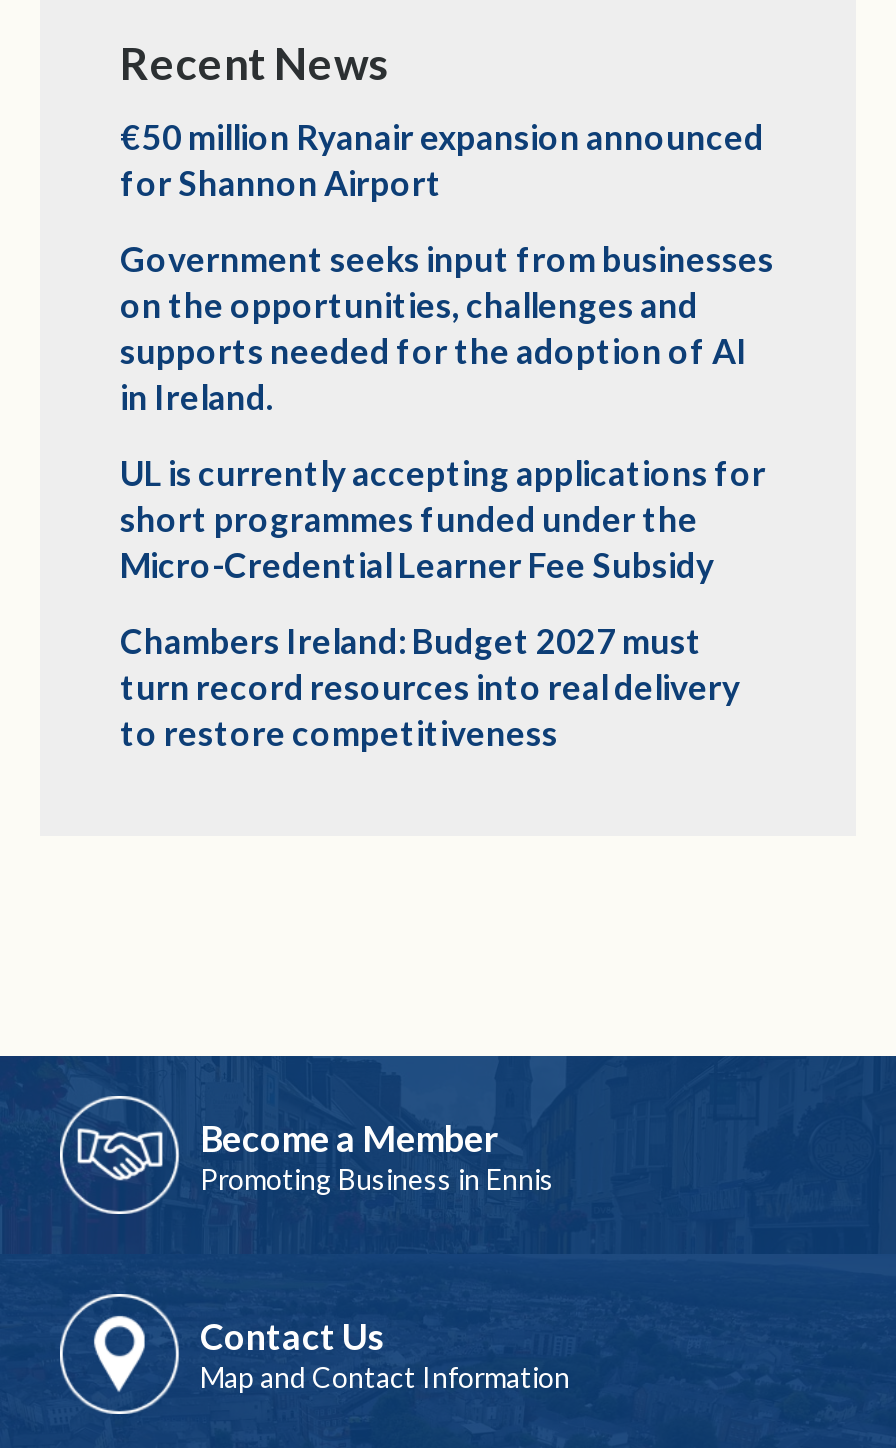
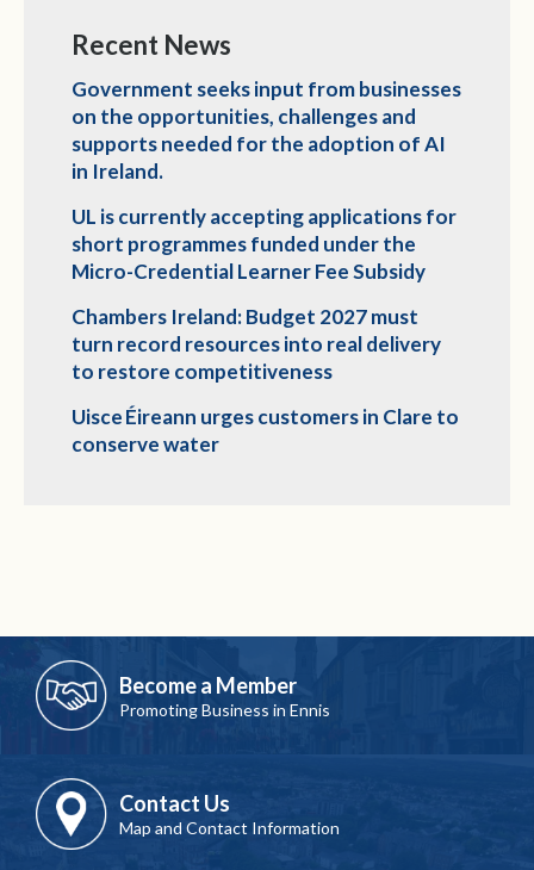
[120,116,764,204] €50 million Ryanair expansion announced | for Shannon Airport -> none
moved [120,238,774,754] -> [72,76,461,384]: Government seeks input from businesses | on the opportunities, challenges and | supports needed for the adoption of AI | ... | turn record resources into real delivery | to restore competitiveness
none -> [72,404,459,456] Uisce Éireann urges customers in Clare to | conserve water

